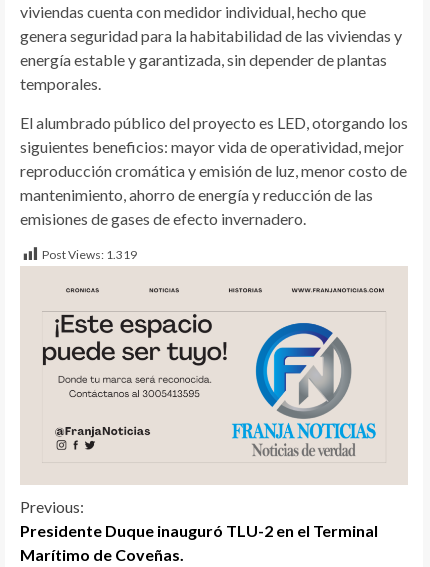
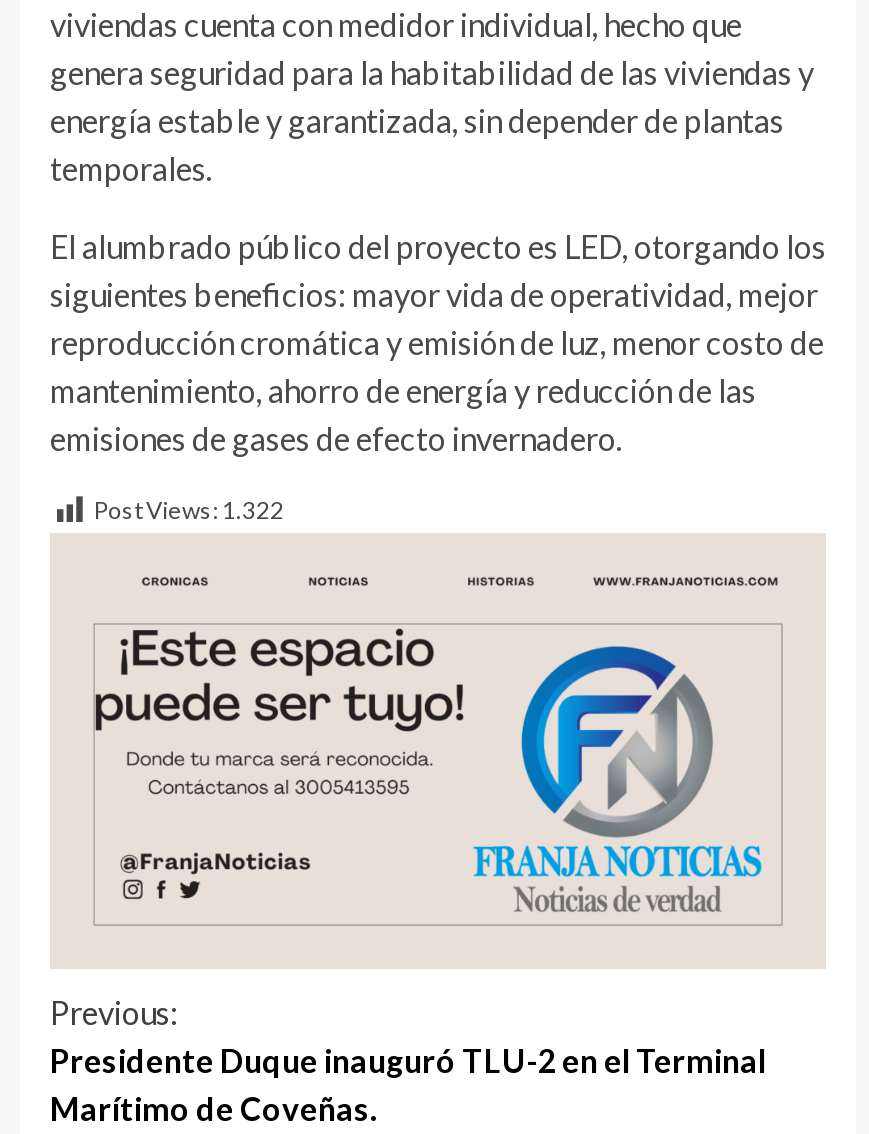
[42,247,137,262] Post Views: 1.319 -> [94,495,284,525] Post Views: 1.322

